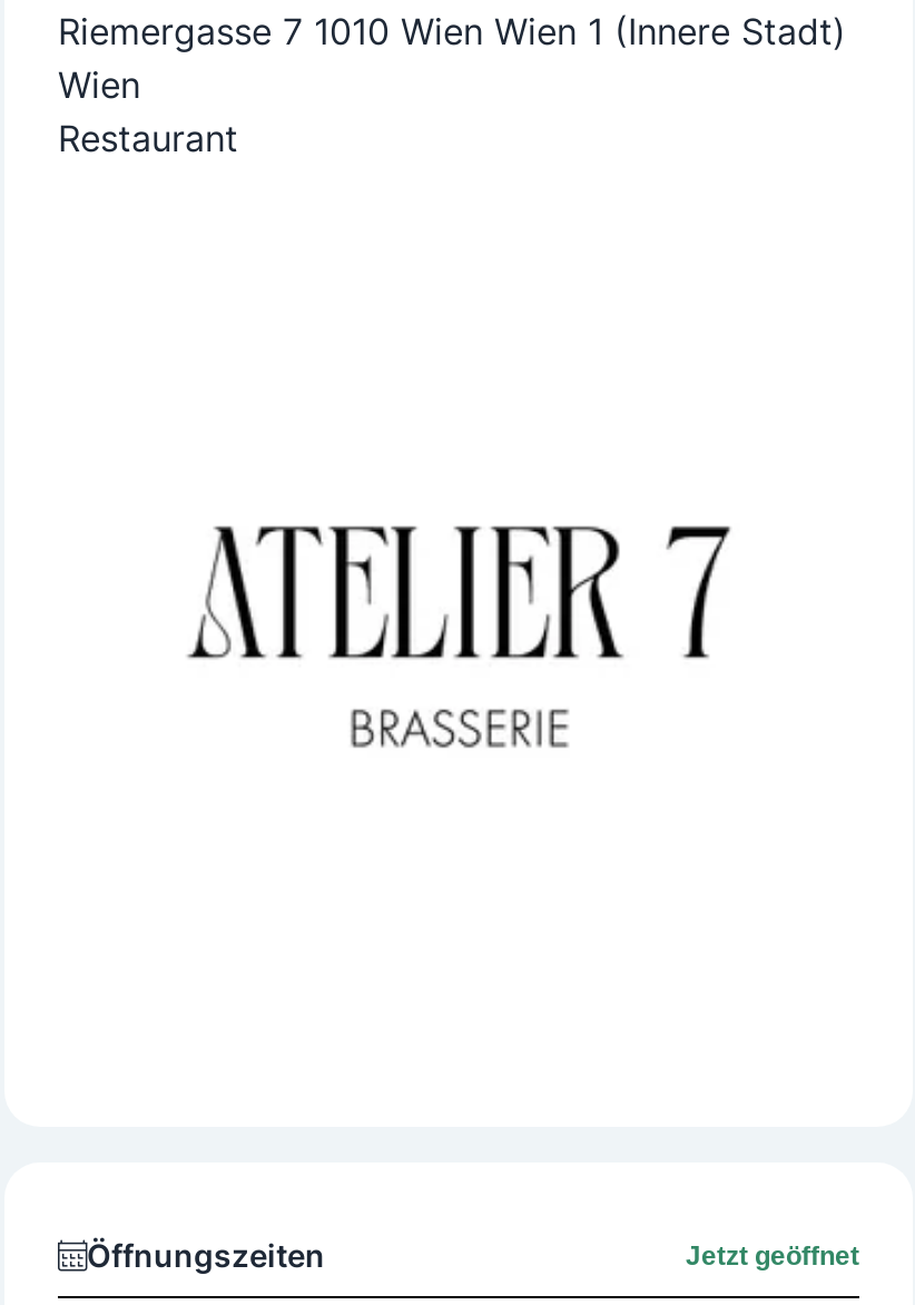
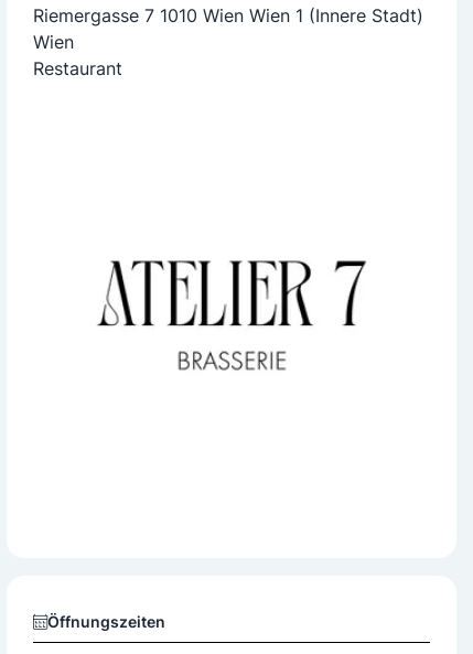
[686,1240,859,1272] Jetzt geöffnet -> none

